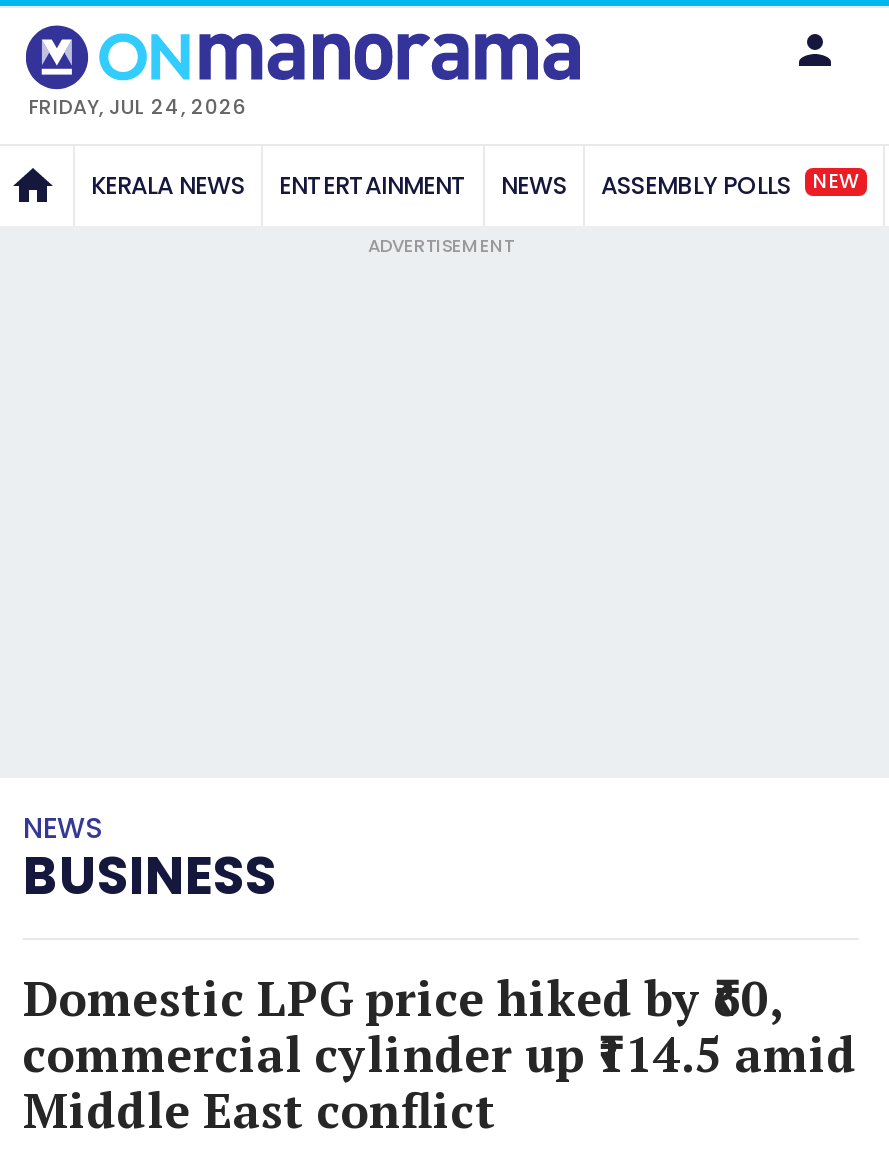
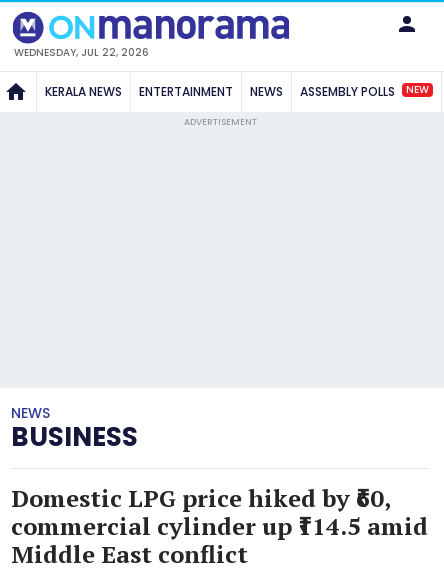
[29,91,247,121] FRIDAY, JUL 24, 2026 -> [14,45,149,60] WEDNESDAY, JUL 22, 2026

